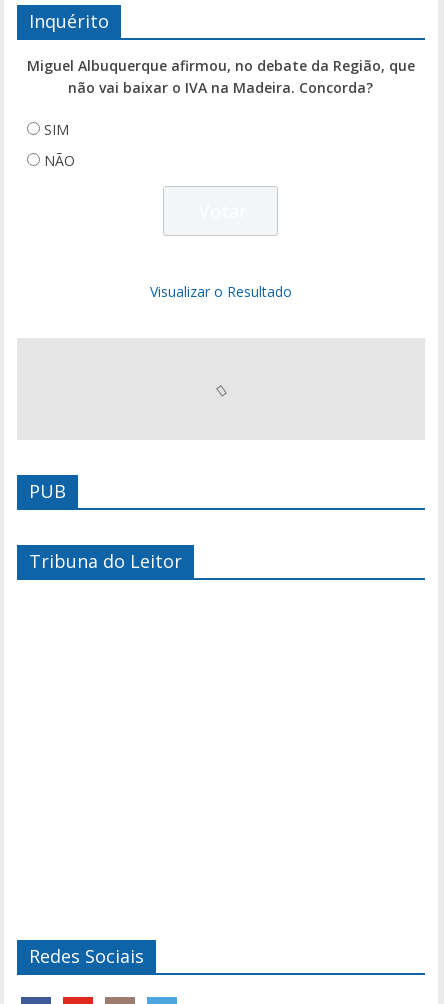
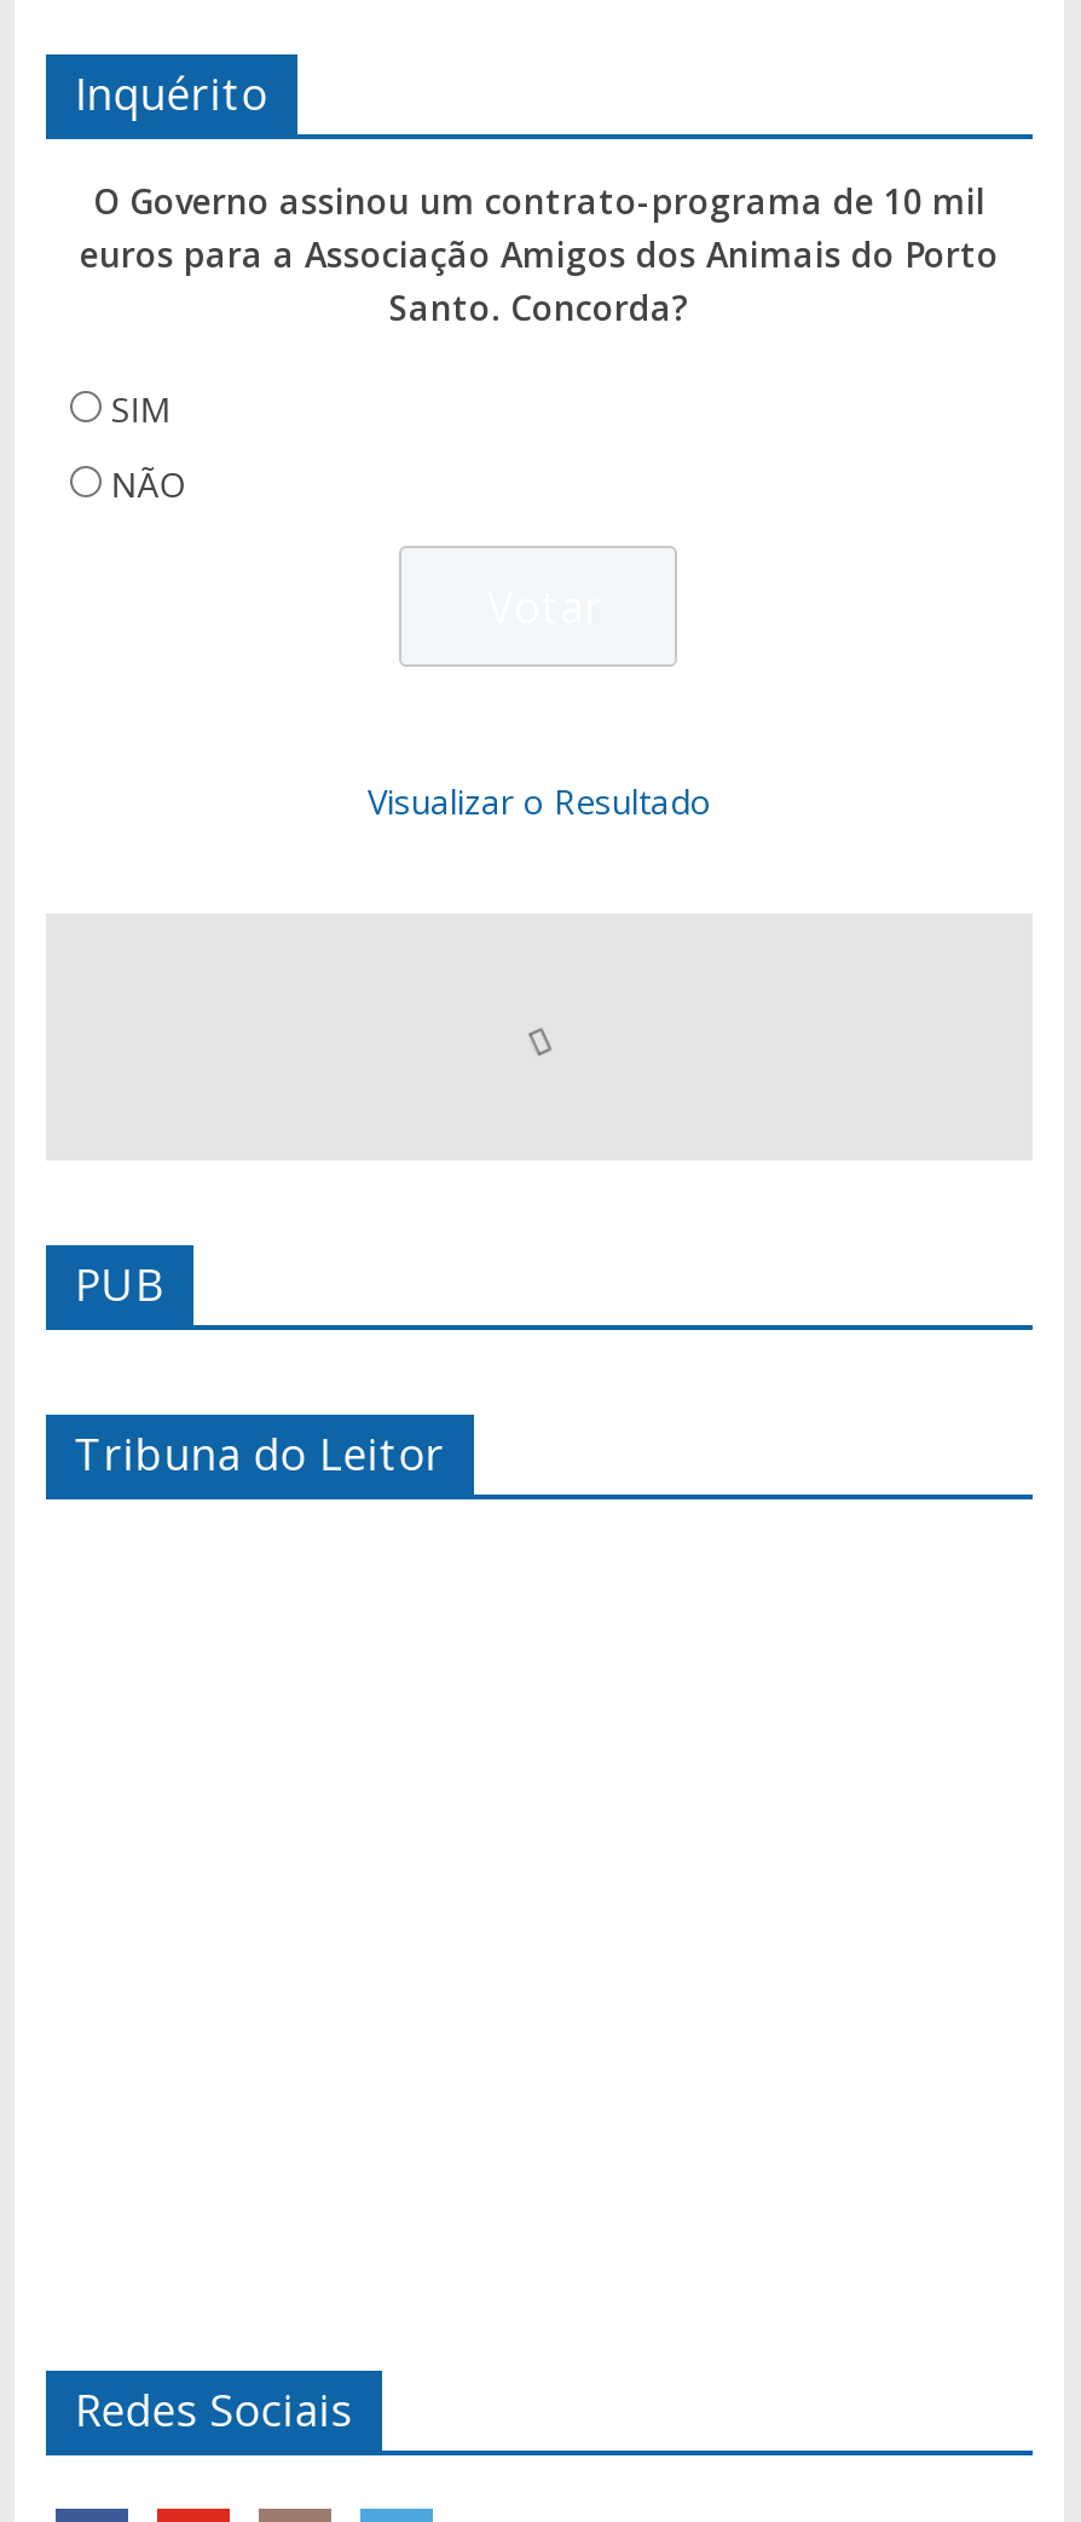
[27,56,415,97] Miguel Albuquerque afirmou, no debate da Região, que | não vai baixar o IVA na Madeira. Concorda? -> [80,178,999,331] O Governo assinou um contrato-programa de 10 mil | euros para a Associação Amigos dos Animais do Porto | Santo. Concorda?

